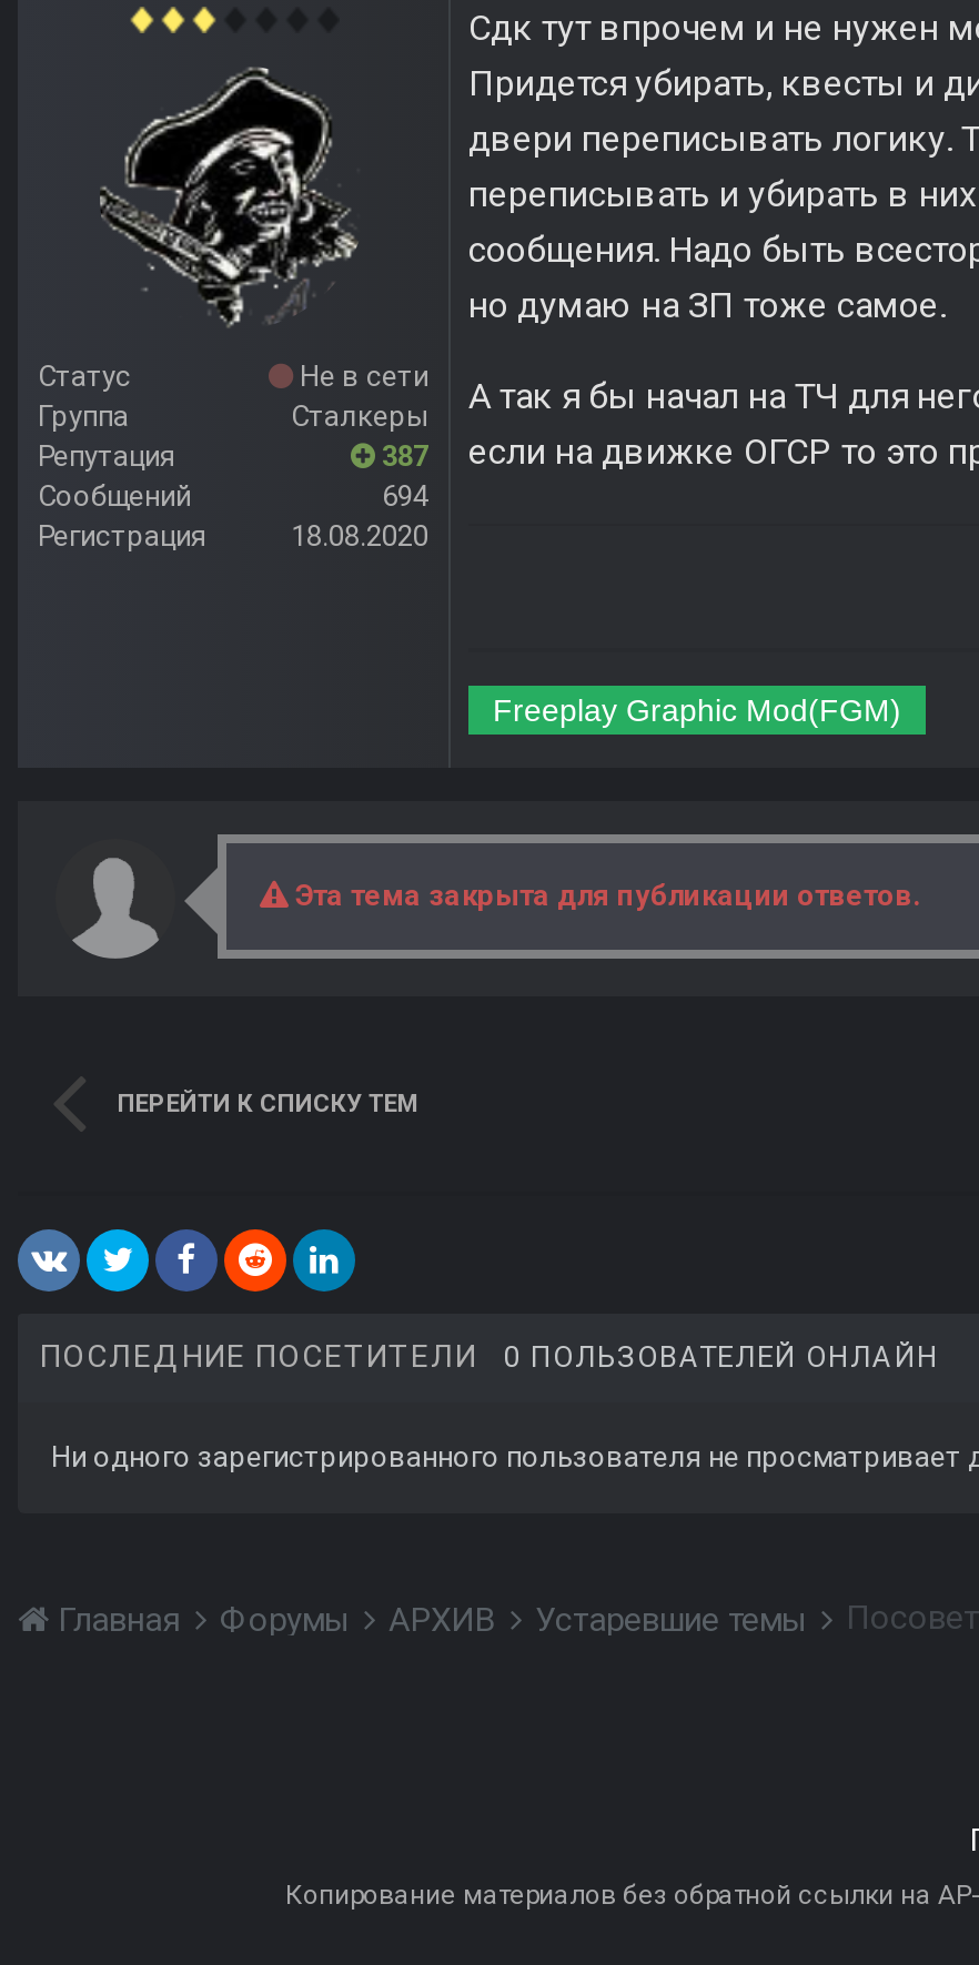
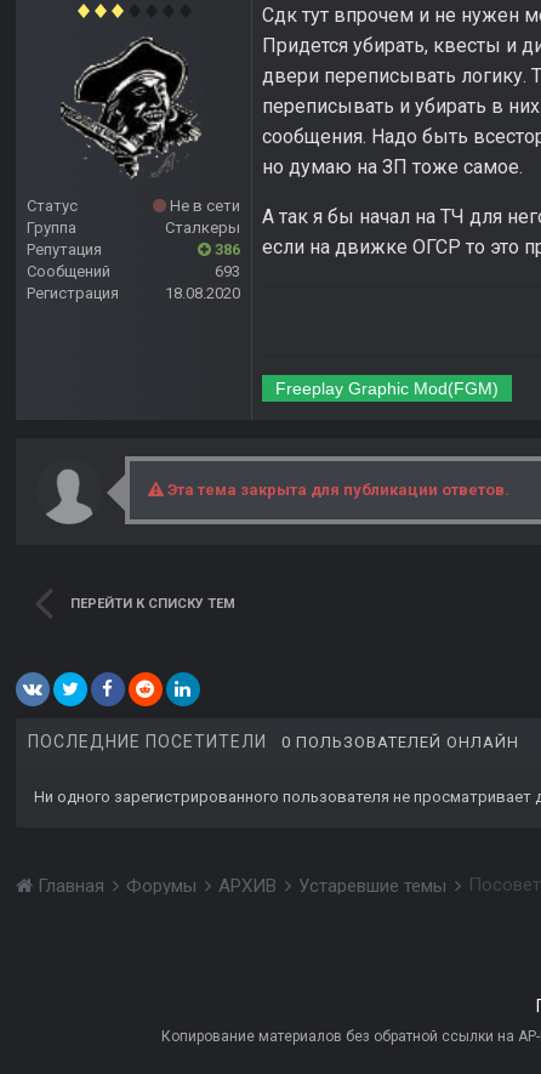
[375,440,428,473] 387 -> [211,240,240,259] 386
[382,480,428,513] 694 -> [215,262,240,280] 693

